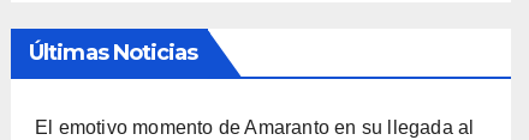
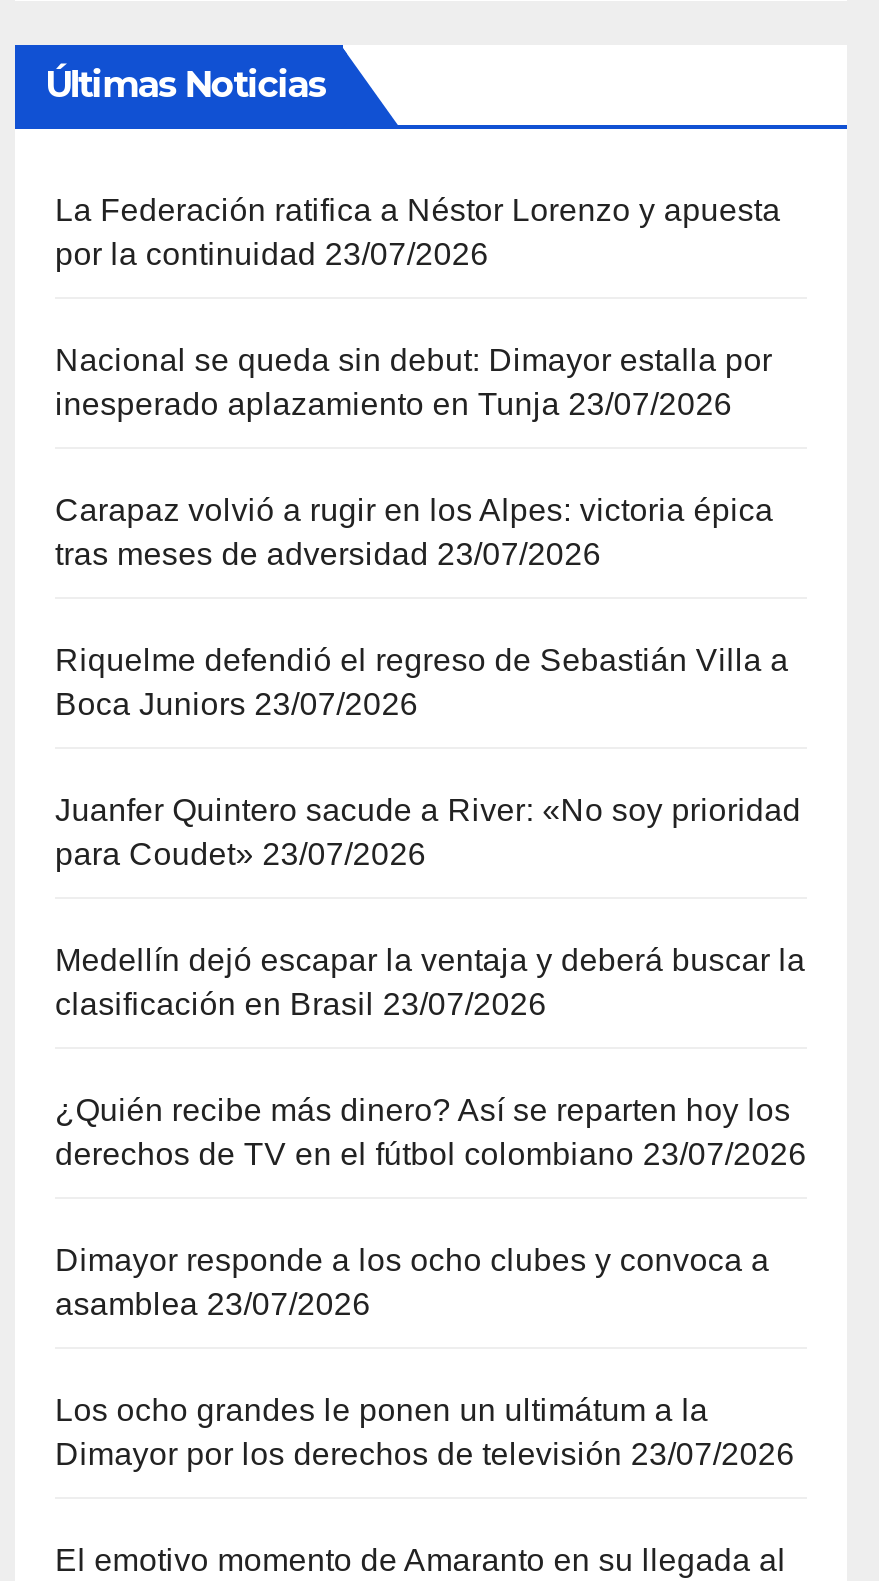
none -> [55,192,807,1470] La Federación ratifica a Néstor Lorenzo y apuesta | por la continuidad 23/07/2026 | Nacional se queda sin debut: Dimayor estalla por | inesperado aplazamiento en Tunja 23/07/2026 | Carapaz volvió a rugir en los Alpes: victoria épica | tras meses de adversidad 23/07/2026 | Riquelme defendió el regreso de Sebastián Villa a | Boca Juniors 23/07/2026 | Juanfer Quintero sacude a River: «No soy prioridad | para Coudet» 23/07/2026 | Medellín dejó escapar la ventaja y deberá buscar la | clasificación en Brasil 23/07/2026 | ¿Quién recibe más dinero? Así se reparten hoy los | derechos de TV en el fútbol colombiano 23/07/2026 | Dimayor responde a los ocho clubes y convoca a | asamblea 23/07/2026 | Los ocho grandes le ponen un ultimátum a la | Dimayor por los derechos de televisión 23/07/2026

